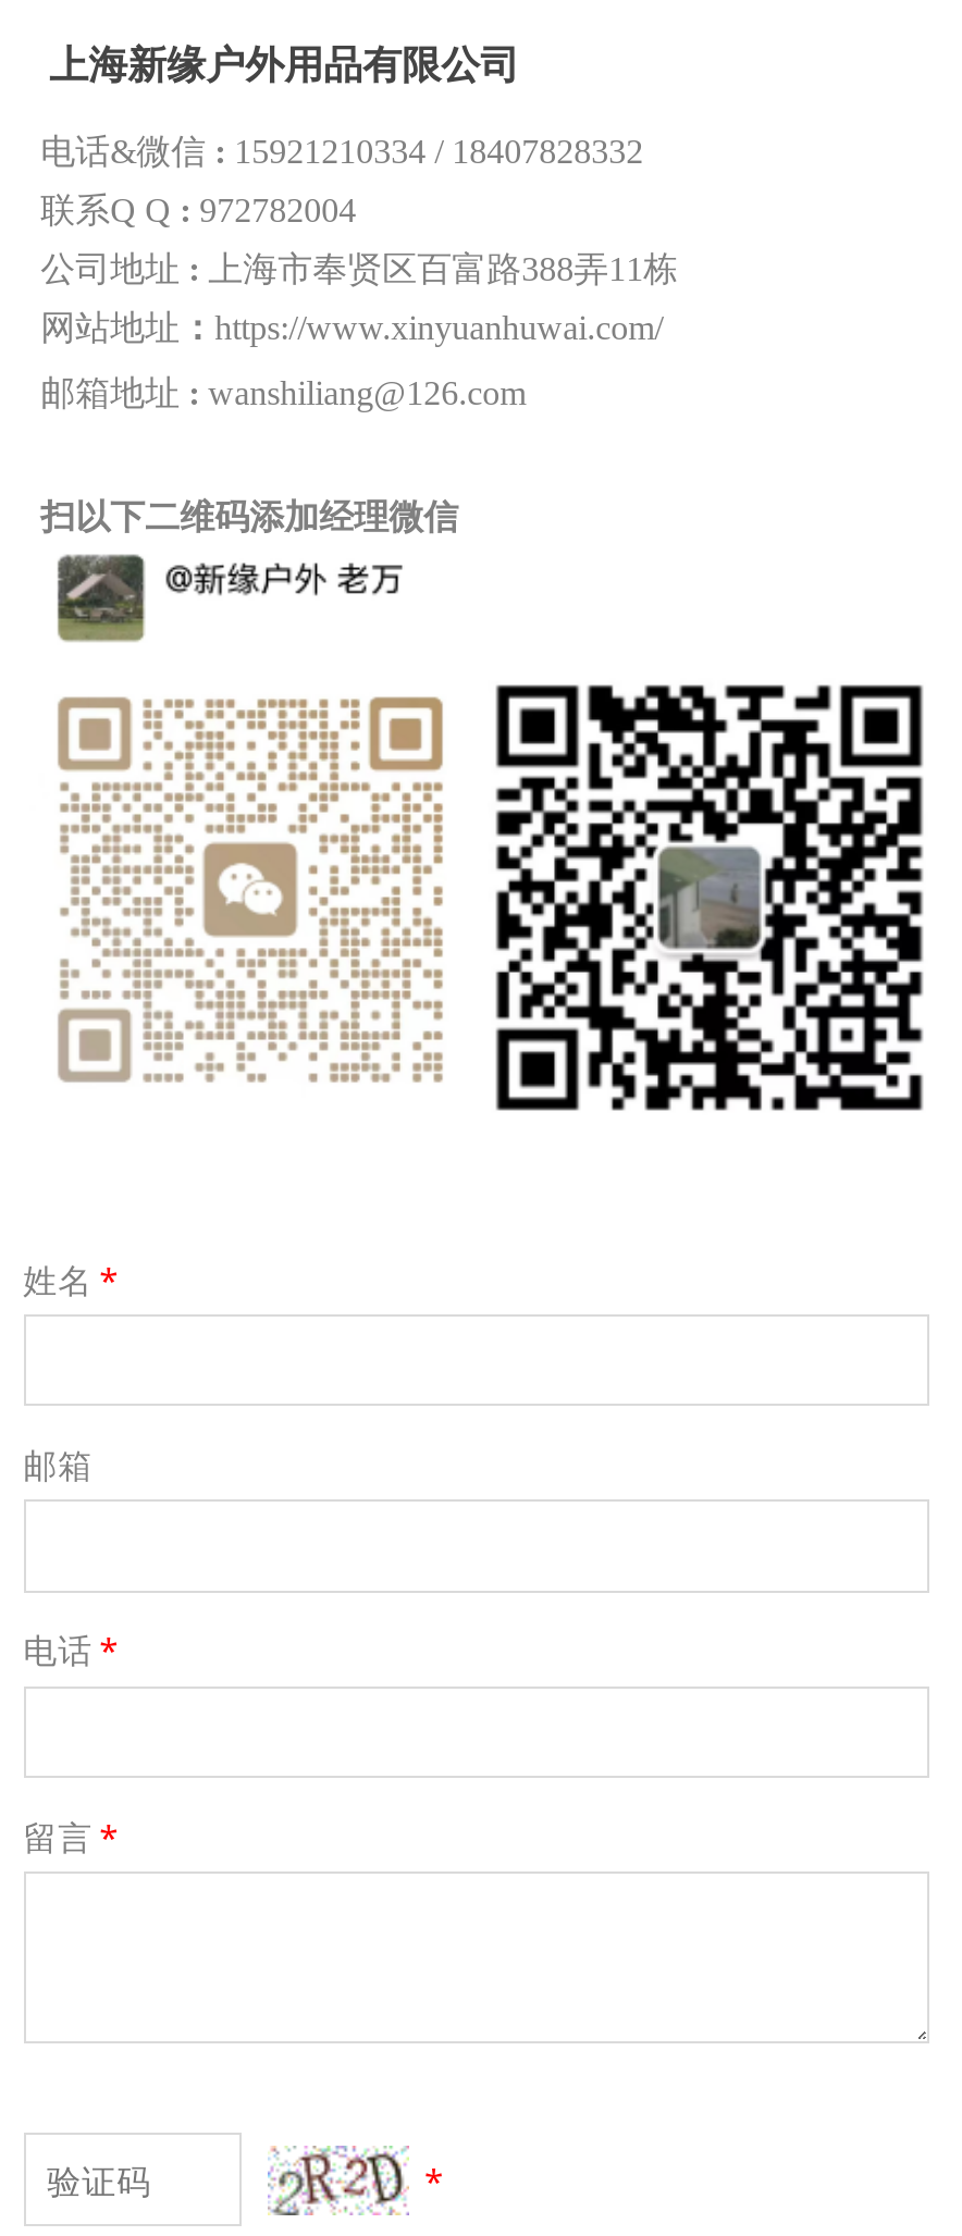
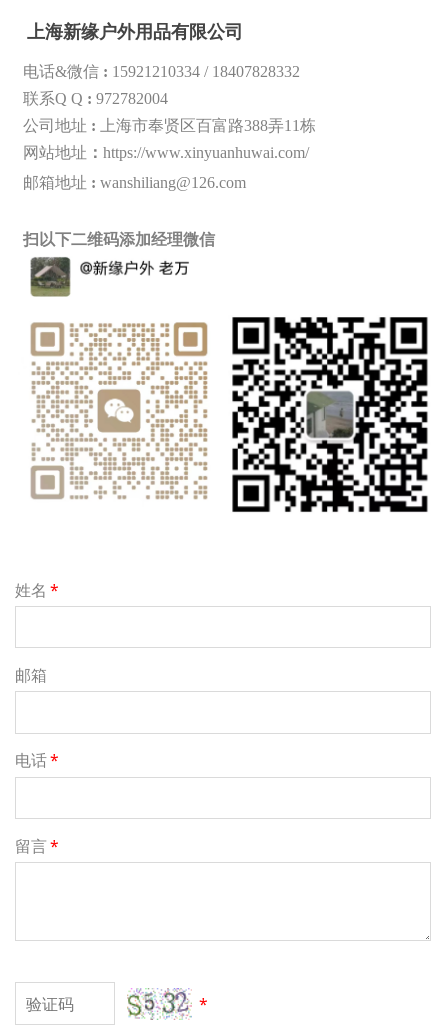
[270,2146,403,2218] [image] -> [127,988,188,1020] [image]

